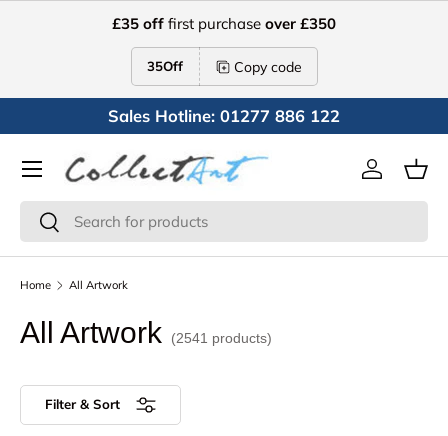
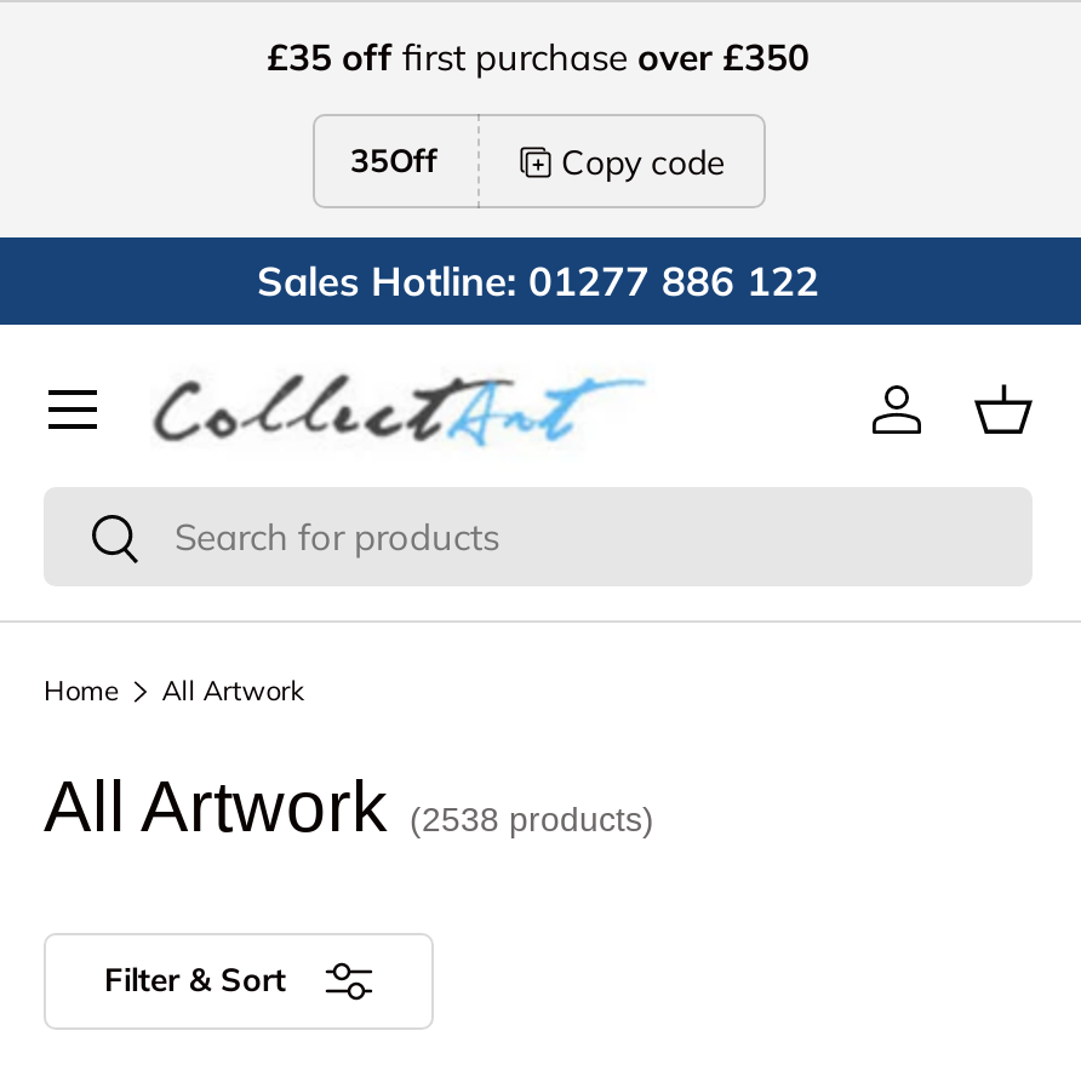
[20,316,272,349] All Artwork (2541 products) -> [44,765,654,845] All Artwork (2538 products)

